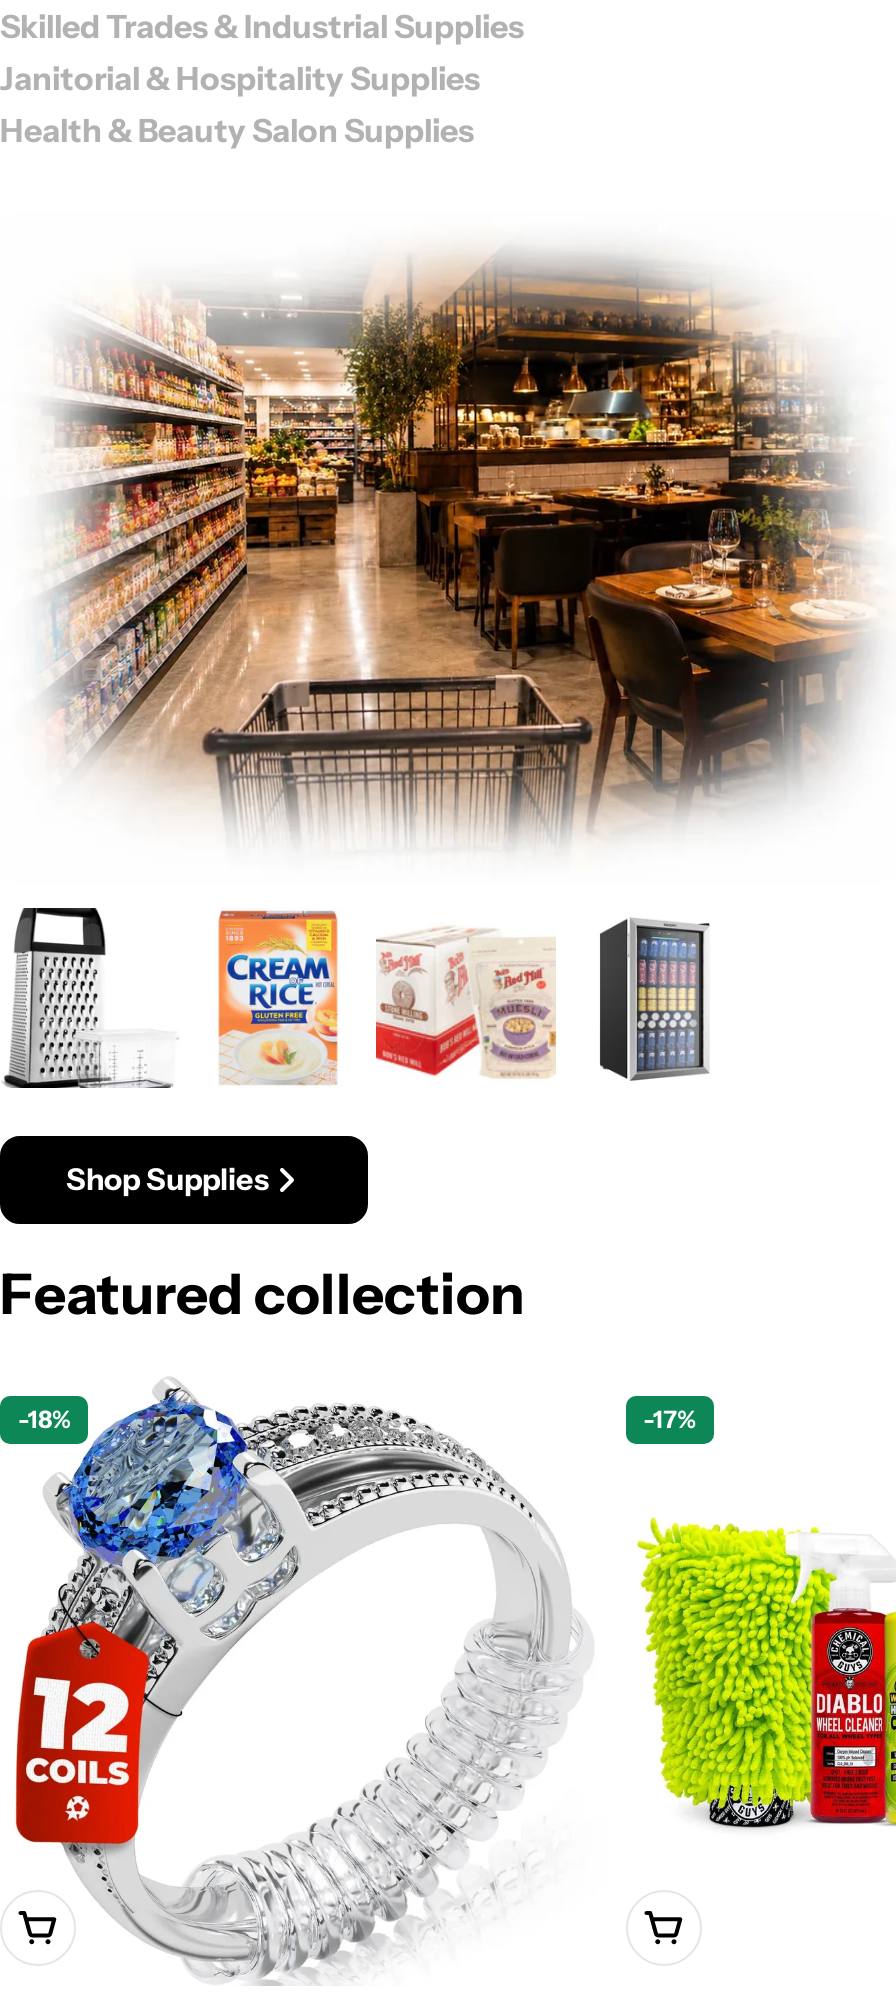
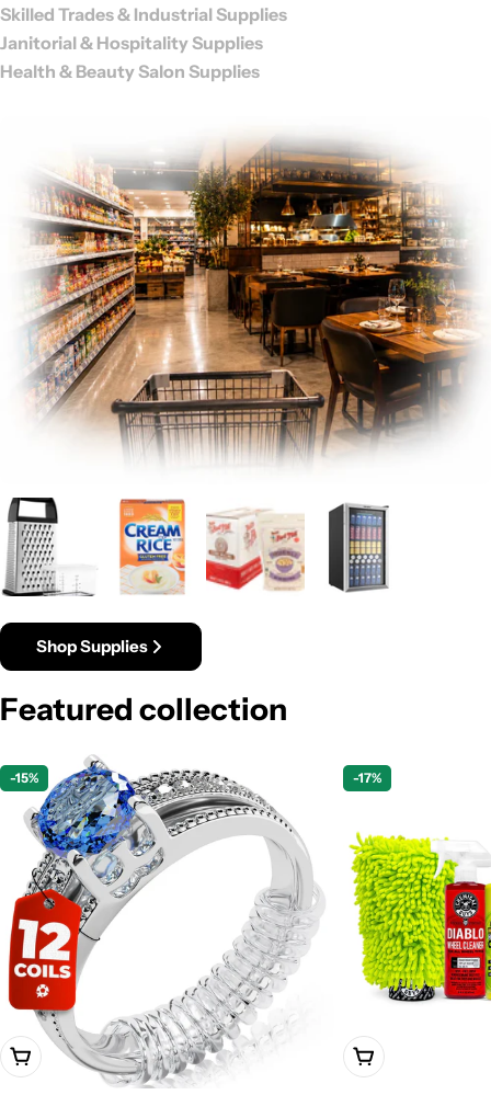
[18,1404,70,1434] -18% -> [10,770,38,786] -15%

